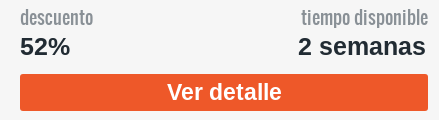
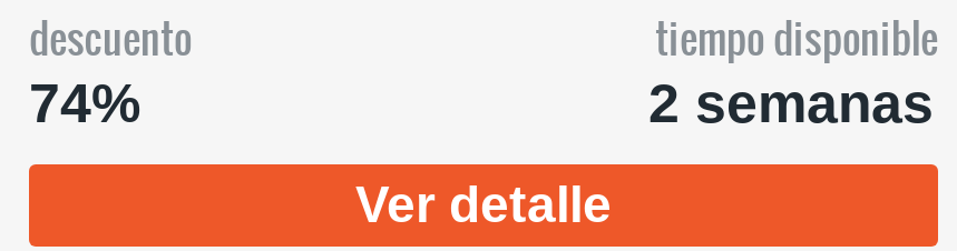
[20,32,70,60] 52% -> [29,72,140,134] 74%

